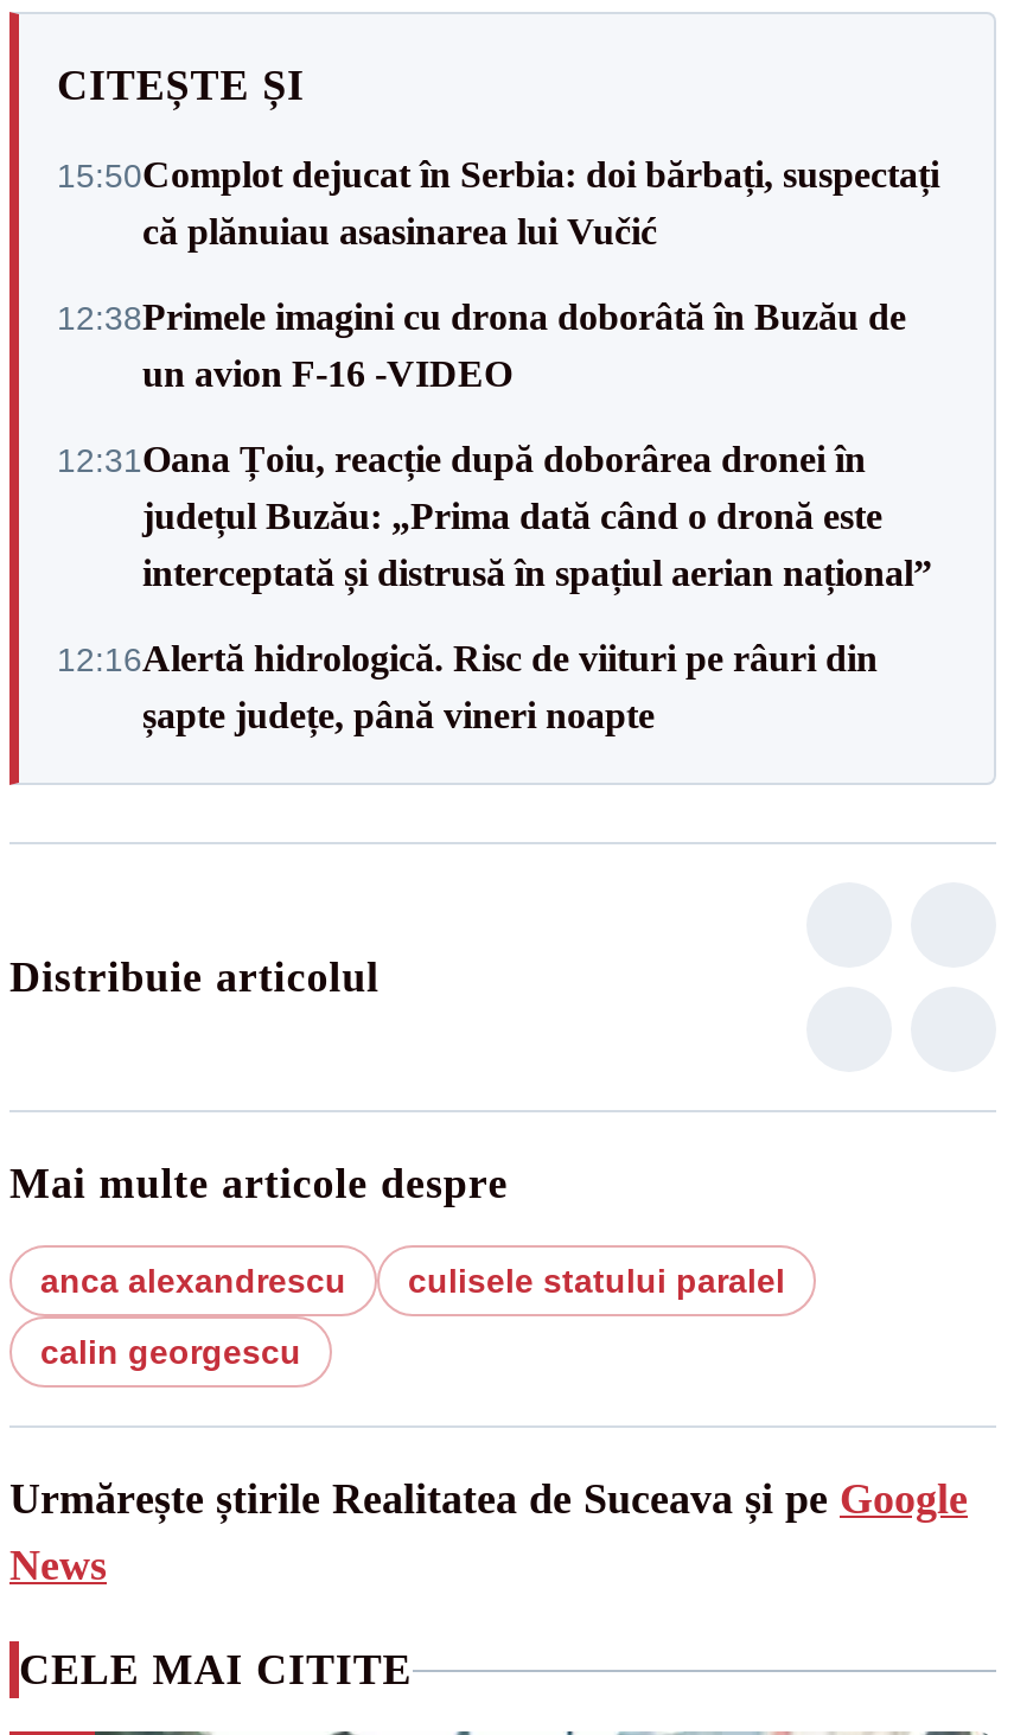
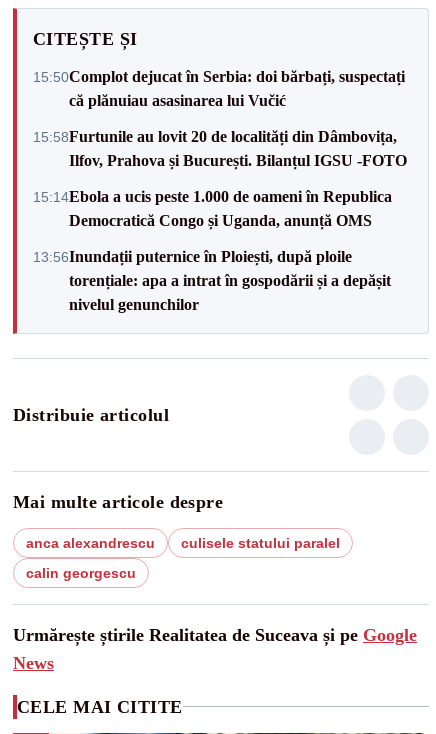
[57,296,906,394] 12:38Primele imagini cu drona doborâtă în Buzău de | un avion F-16 -VIDEO -> [33,127,407,168] 15:58Furtunile au lovit 20 de localități din Dâmbovița, | Ilfov, Prahova și București. Bilanțul IGSU -FOTO
[57,439,932,593] 12:31Oana Țoiu, reacție după doborârea dronei în | județul Buzău: „Prima dată când o dronă este | interceptată și distrusă în spațiul aerian național” -> [33,187,392,228] 15:14Ebola a ucis peste 1.000 de oameni în Republica | Democratică Congo și Uganda, anunță OMS
[57,638,878,735] 12:16Alertă hidrologică. Risc de viituri pe râuri din | șapte județe, până vineri noapte -> [33,247,391,312] 13:56Inundații puternice în Ploiești, după ploile | torențiale: apa a intrat în gospodării și a depășit | nivelul genunchilor

